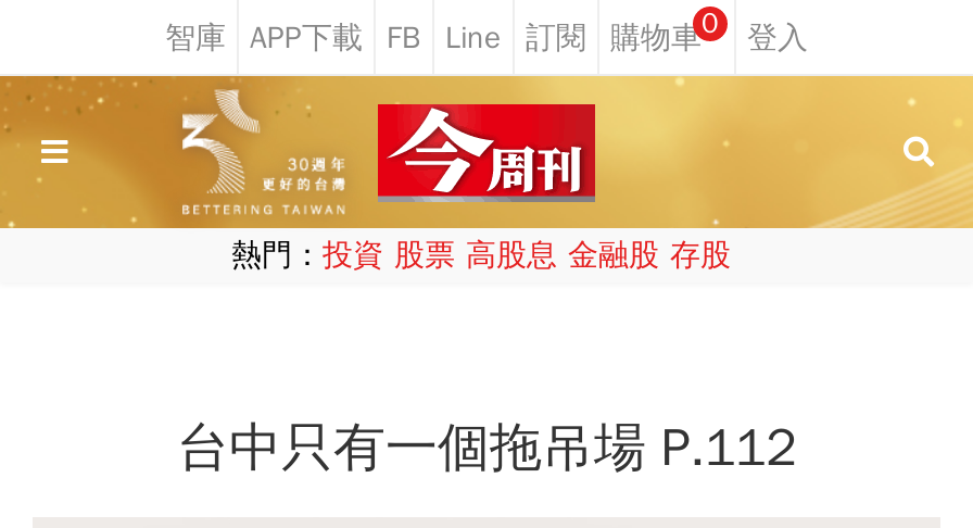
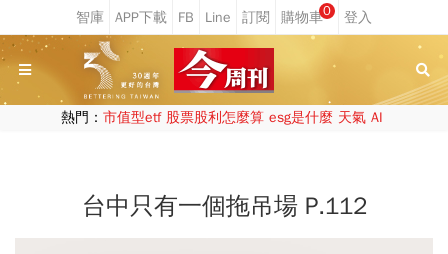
[231,237,731,274] 熱門：投資 股票 高股息 金融股 存股 -> [60,109,382,126] 熱門：市值型etf 股票股利怎麼算 esg是什麼 天氣 AI

